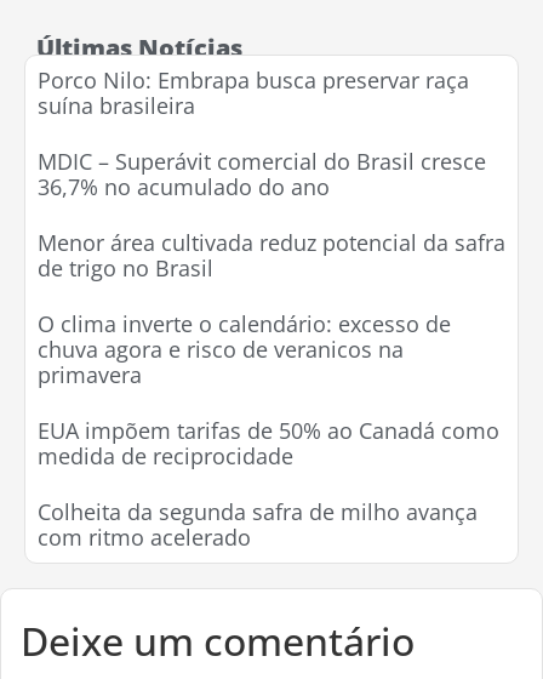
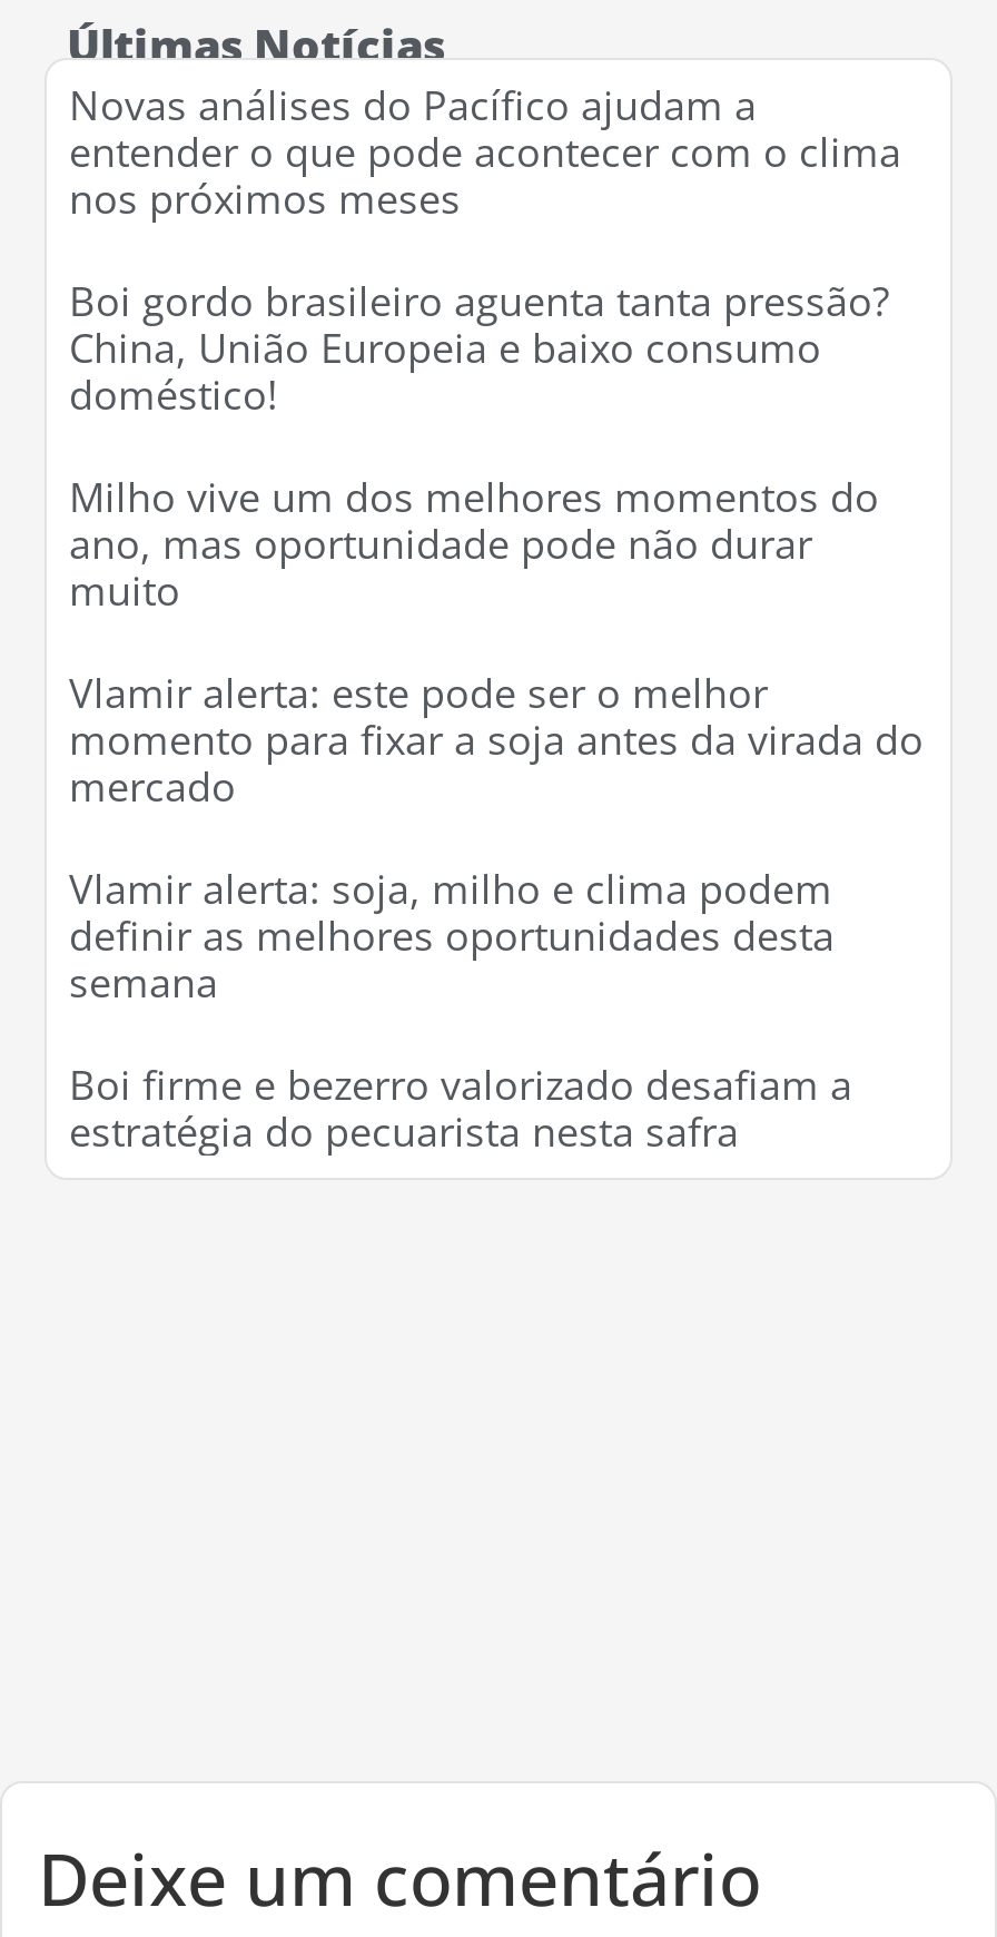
[38,65,469,120] Porco Nilo: Embrapa busca preservar raça | suína brasileira -> [69,79,901,226] Novas análises do Pacífico ajudam a | entender o que pode acontecer com o clima | nos próximos meses
[38,147,486,201] MDIC – Superávit comercial do Brasil cresce | 36,7% no acumulado do ano -> [69,275,890,422] Boi gordo brasileiro aguenta tanta pressão? | China, União Europeia e baixo consumo | doméstico!
[38,228,505,282] Menor área cultivada reduz potencial da safra | de trigo no Brasil -> [69,471,879,618] Milho vive um dos melhores momentos do | ano, mas oportunidade pode não durar | muito
[38,309,451,389] O clima inverte o calendário: excesso de | chuva agora e risco de veranicos na | primavera -> [69,667,924,814] Vlamir alerta: este pode ser o melhor | momento para fixar a soja antes da virada do | mercado
[38,416,499,470] EUA impõem tarifas de 50% ao Canadá como | medida de reciprocidade -> [69,863,835,1009] Vlamir alerta: soja, milho e clima podem | definir as melhores oportunidades desta | semana
[38,497,478,552] Colheita da segunda safra de milho avança | com ritmo acelerado -> [69,1058,852,1159] Boi firme e bezerro valorizado desafiam a | estratégia do pecuarista nesta safra

